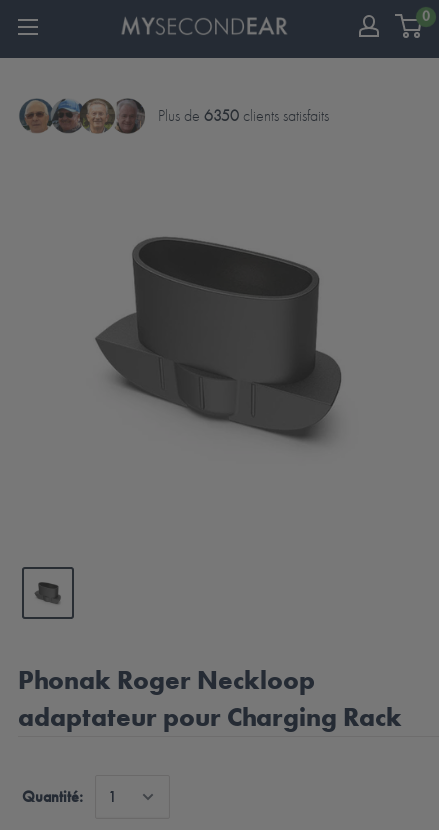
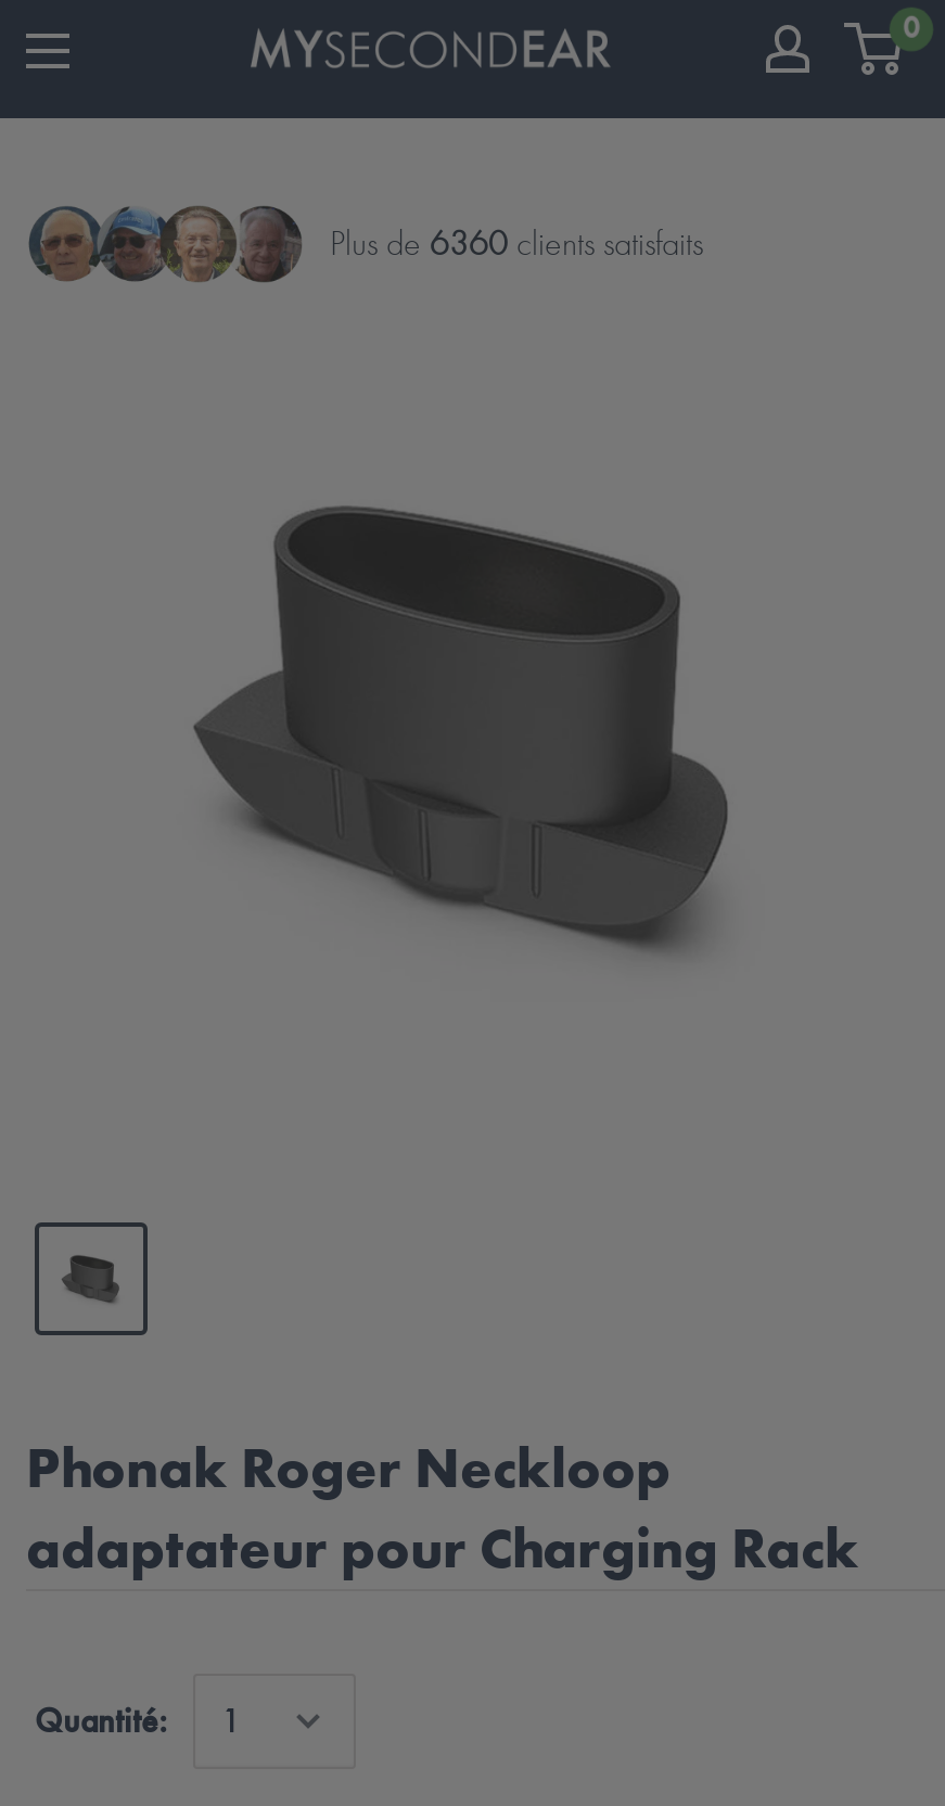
[158,106,329,124] Plus de 6350 clients satisfaits -> [330,223,703,262] Plus de 6360 clients satisfaits

